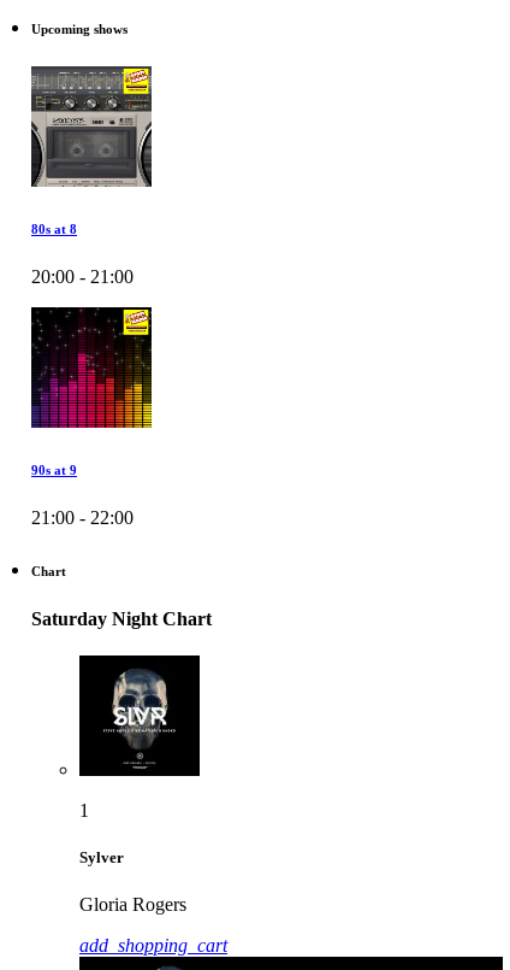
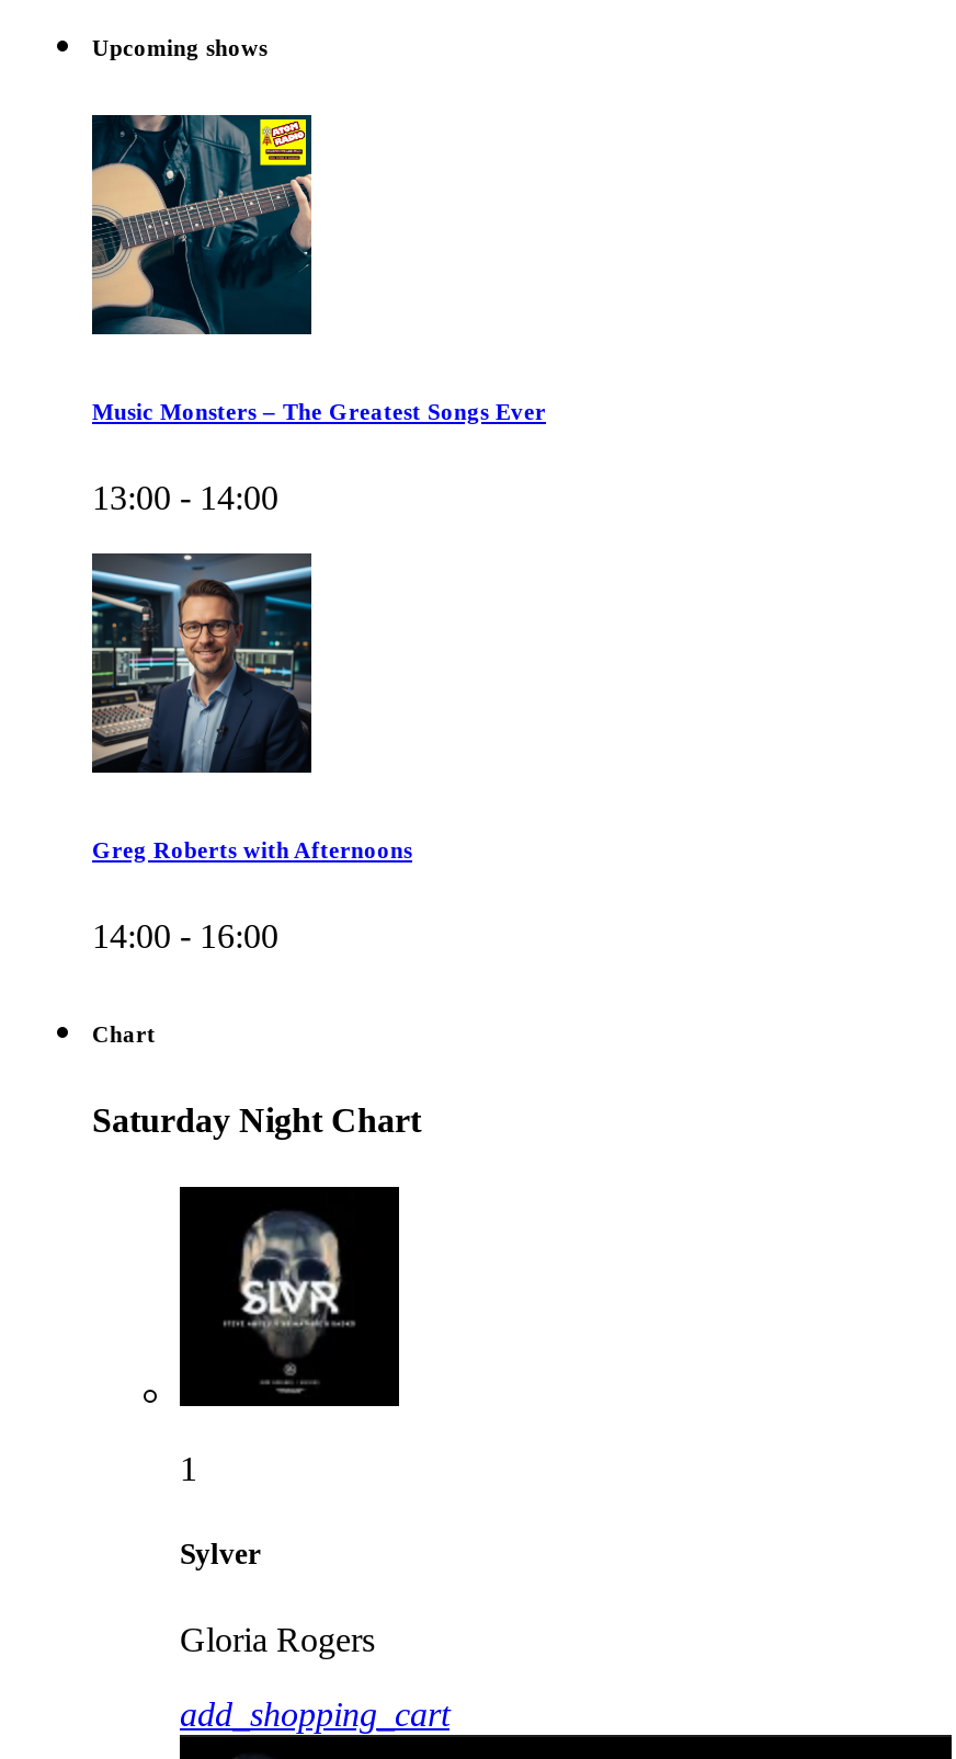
[30,66,153,236] [image] | 80s at 8 -> [92,115,546,423] [image] | Music Monsters – The Greatest Songs Ever
[31,266,134,286] 20:00 - 21:00 -> [92,478,278,515] 13:00 - 14:00
[30,307,153,477] [image] | 90s at 9 -> [90,551,412,862] [image] | Greg Roberts with Afternoons
[31,507,134,527] 21:00 - 22:00 -> [92,916,278,954] 14:00 - 16:00

